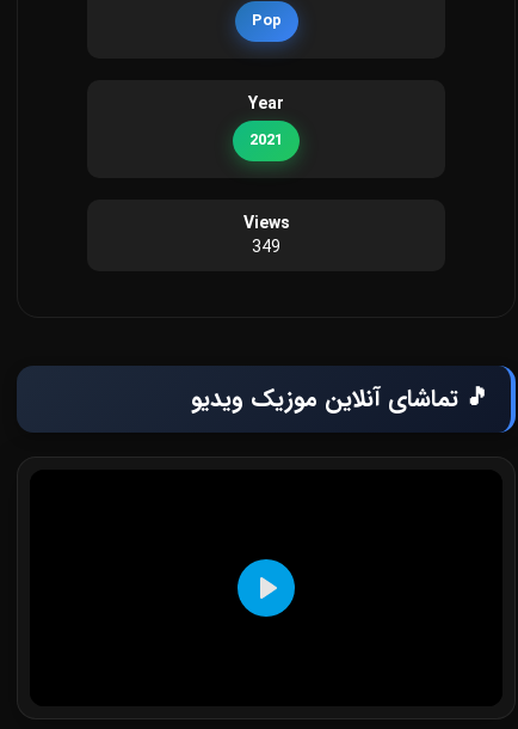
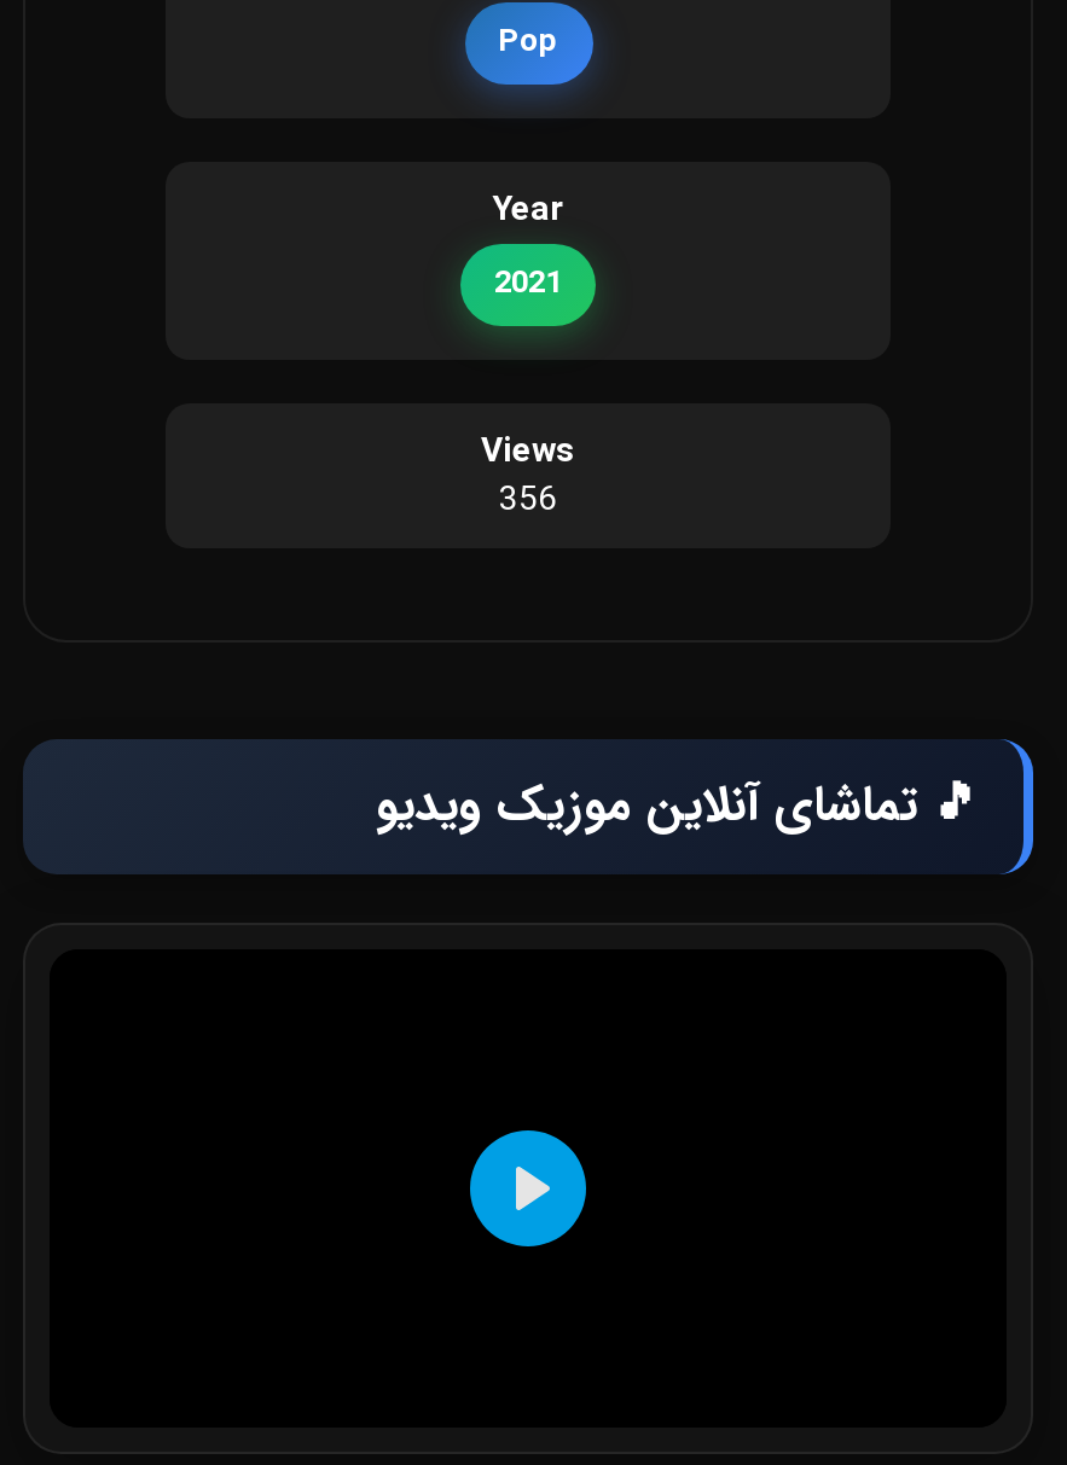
[252,234,280,261] 349 -> [499,473,557,527] 356

